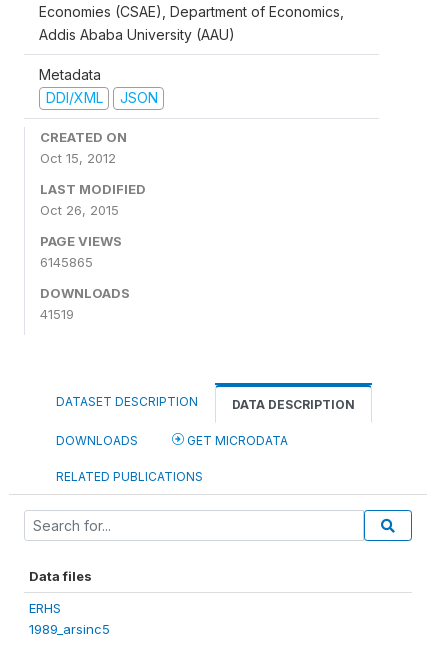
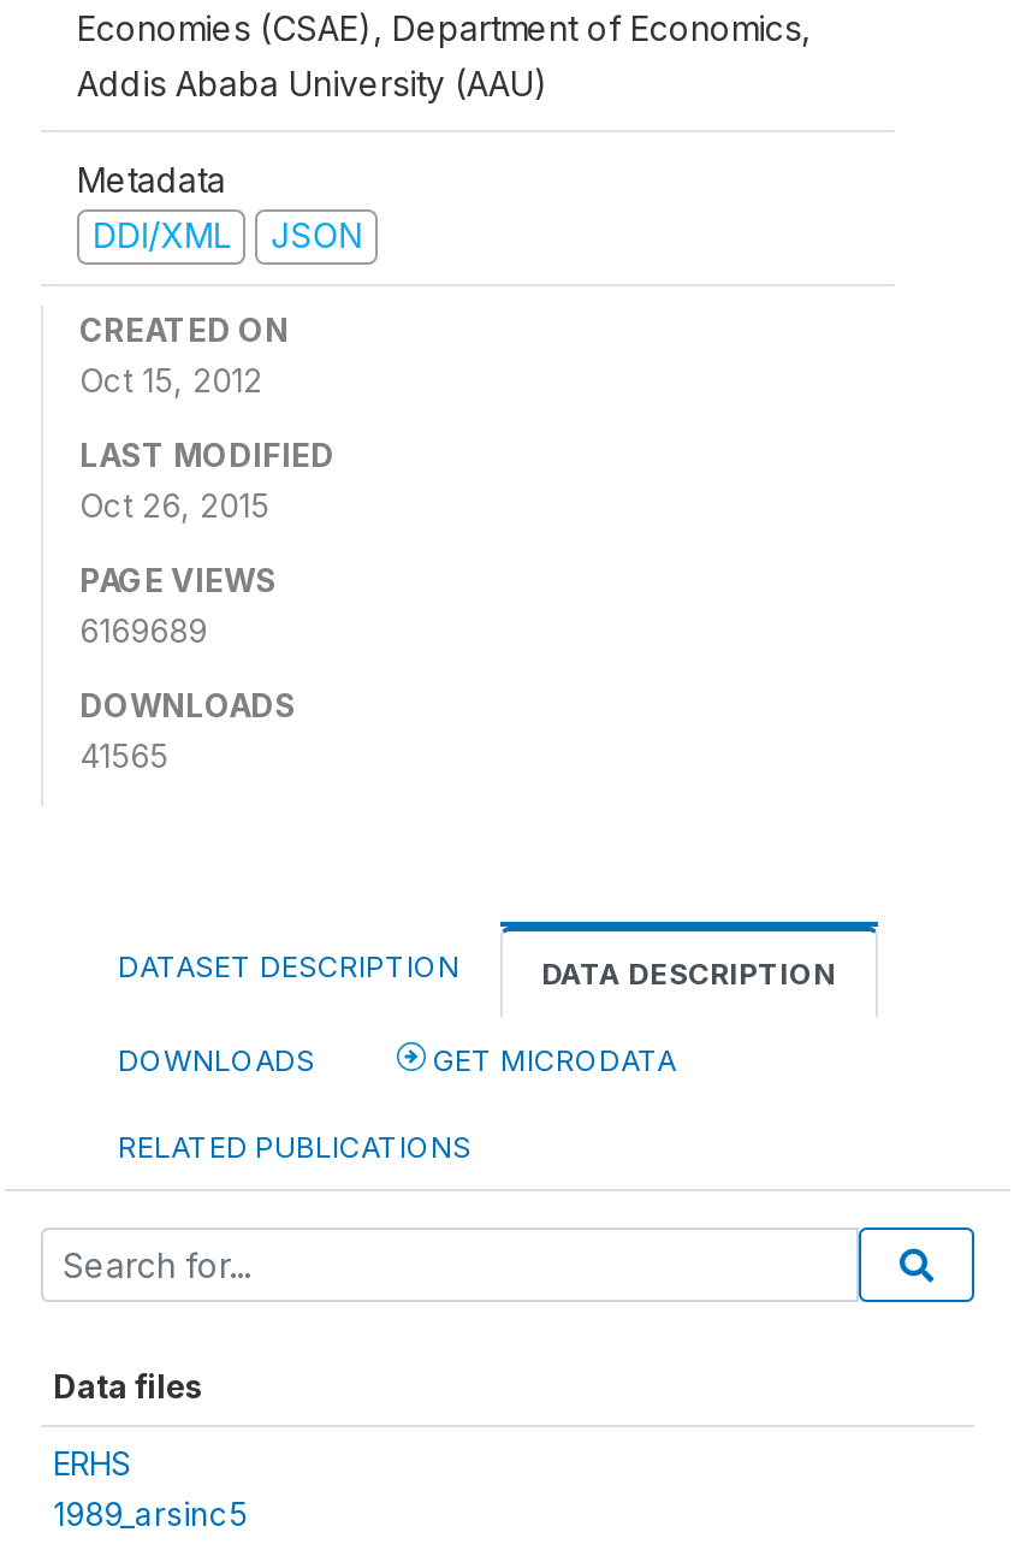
[40,253,93,269] 6145865 -> [79,610,207,649] 6169689
[40,305,74,321] 41519 -> [79,735,168,774] 41565

